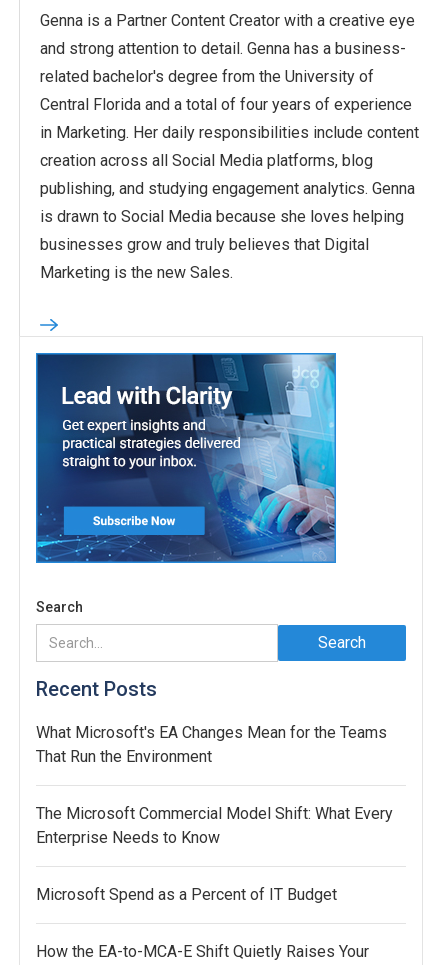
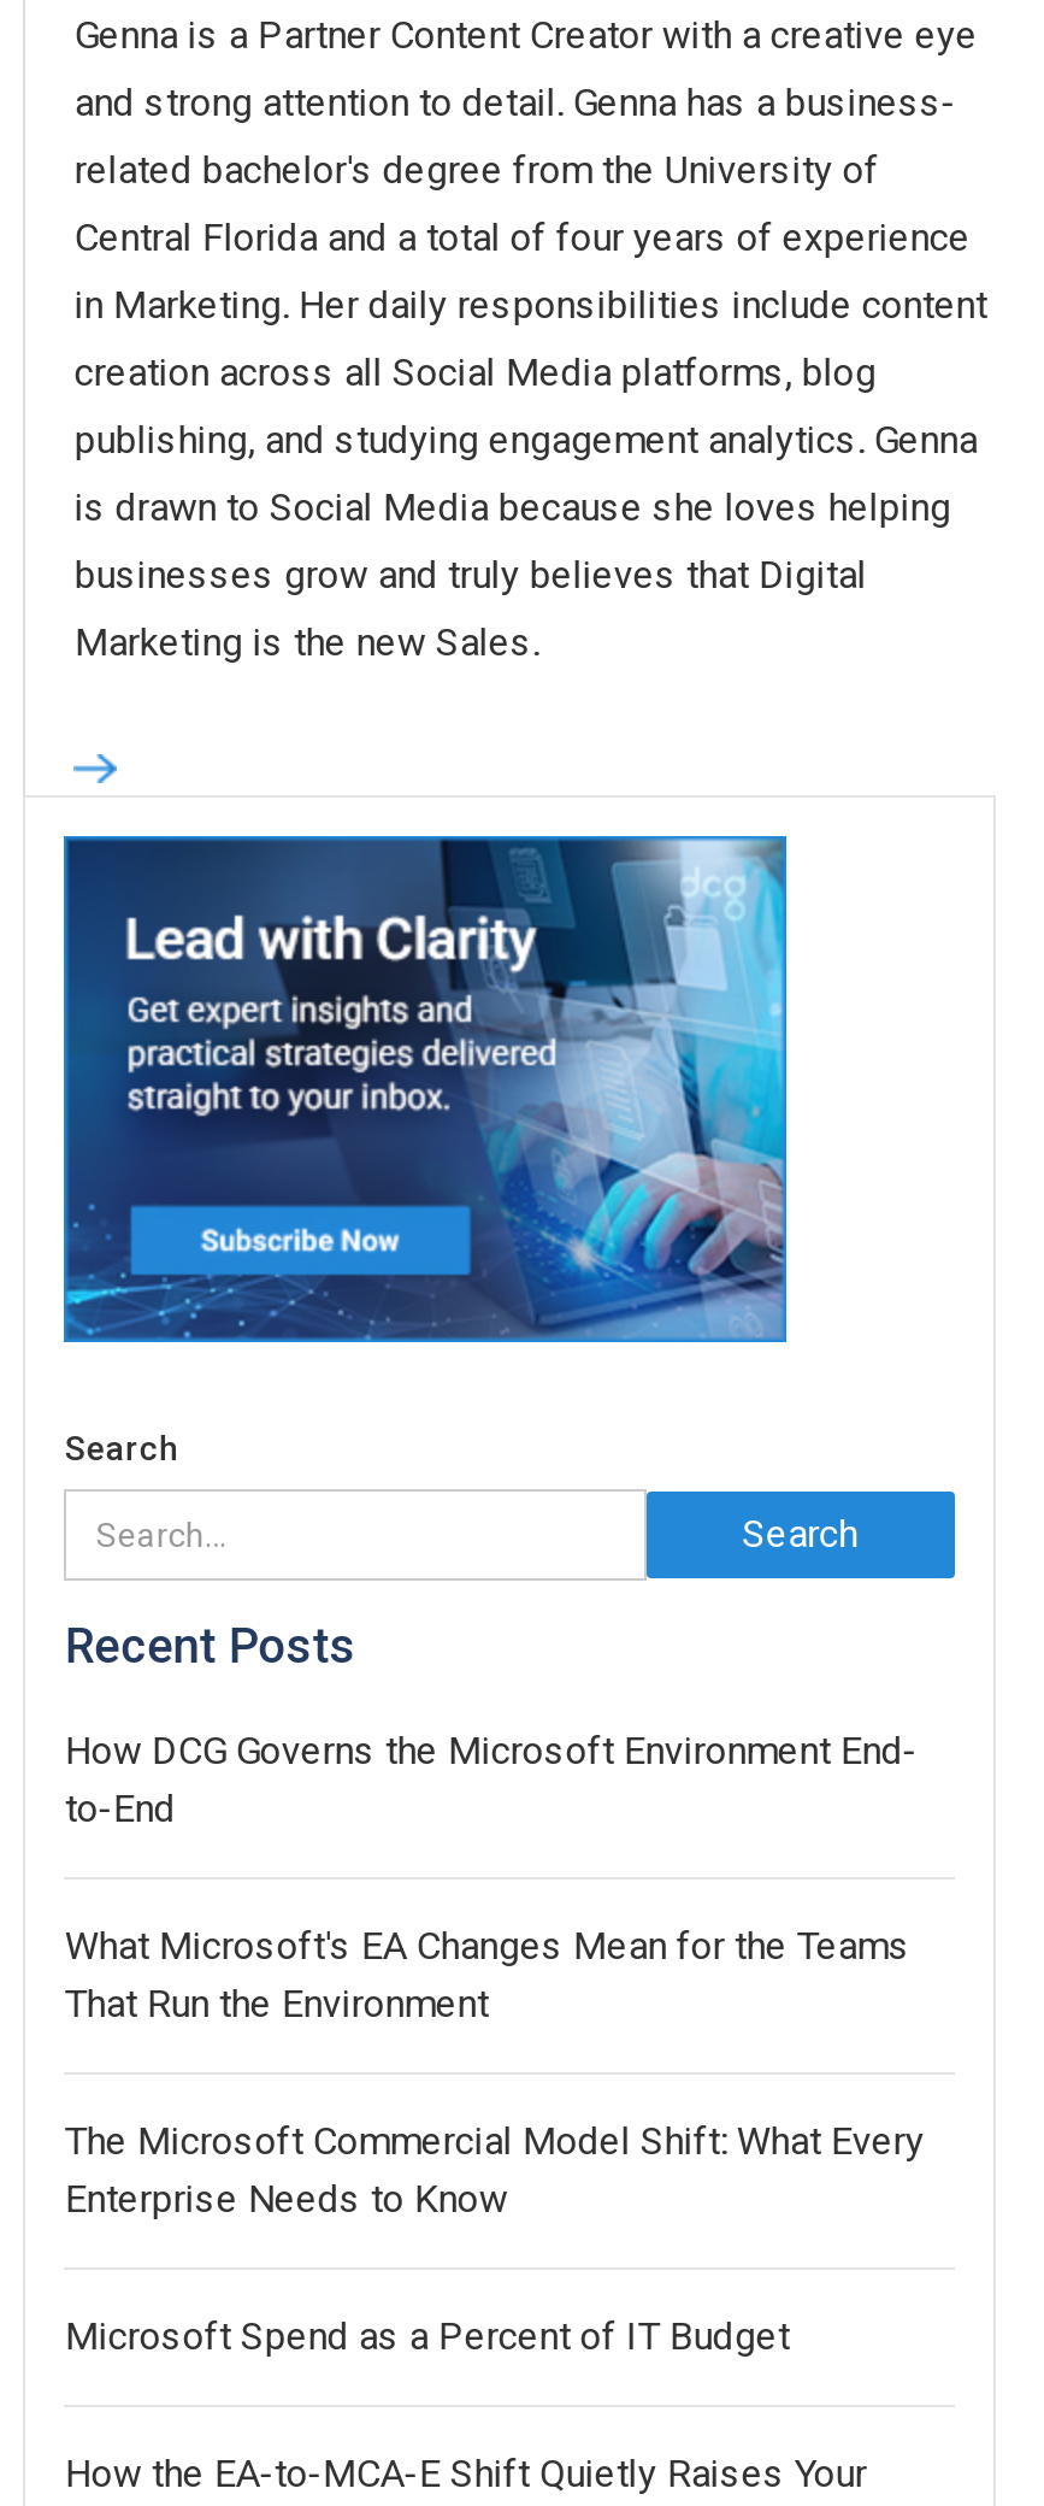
none -> [65,1728,917,1832] How DCG Governs the Microsoft Environment End- | to-End

